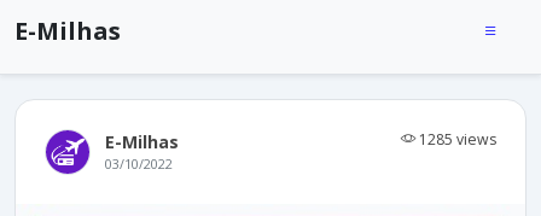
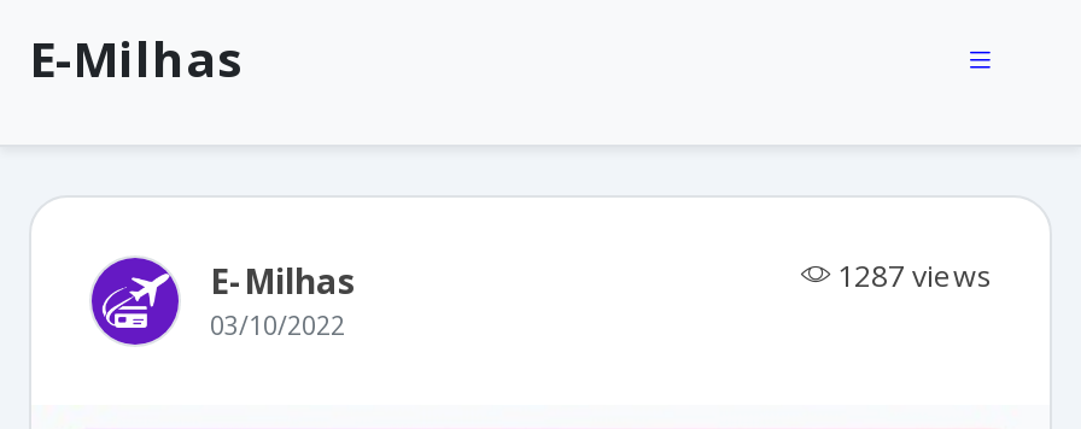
[415,129,496,150] 1285 views -> [830,255,992,296] 1287 views

